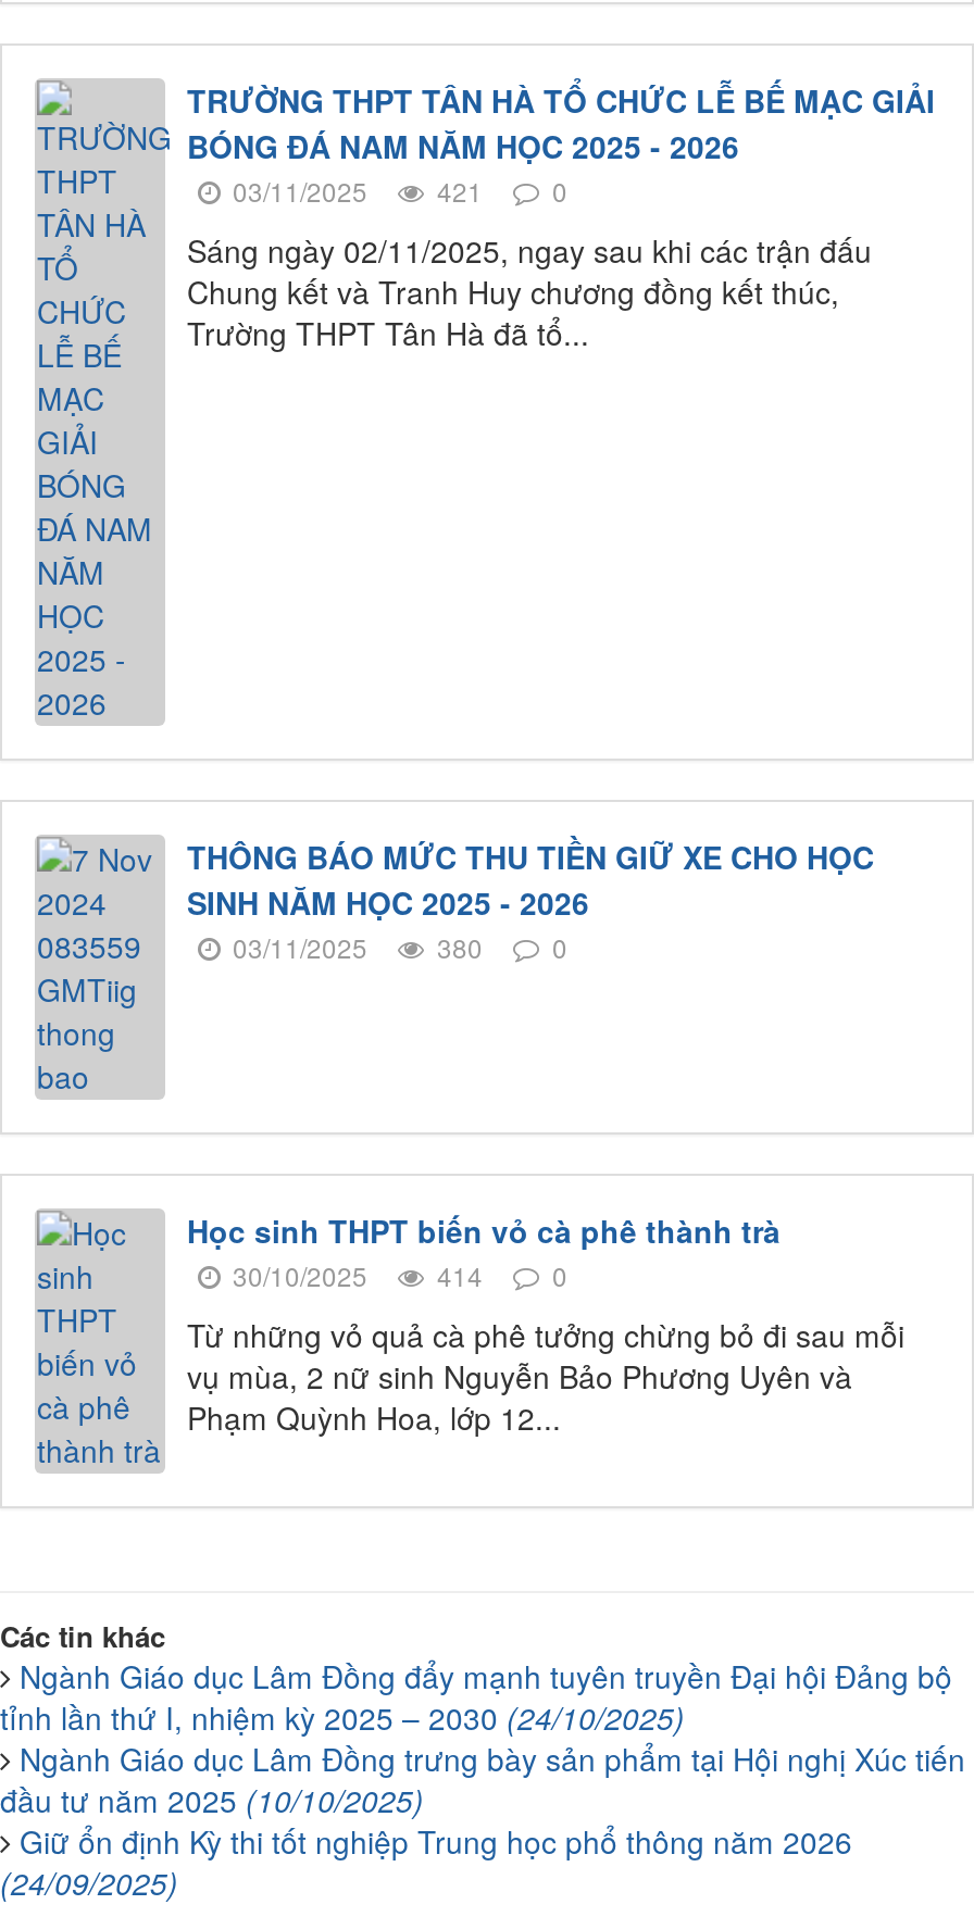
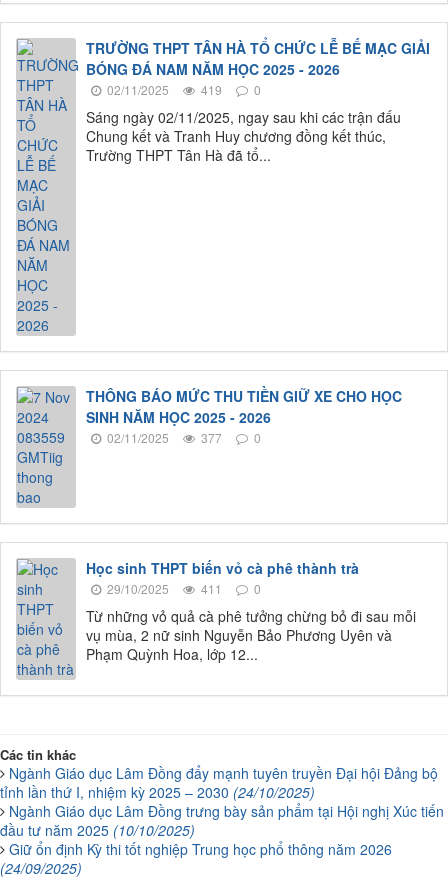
[226,172,367,209] 03/11/2025 -> [104,81,169,98] 02/11/2025
[430,172,483,209] 421 -> [198,81,222,98] 419
[226,928,367,965] 03/11/2025 -> [104,429,169,446] 02/11/2025
[430,928,483,965] 380 -> [198,429,222,446] 377
[226,1256,367,1293] 30/10/2025 -> [104,580,169,597] 29/10/2025
[430,1256,483,1293] 414 -> [198,580,222,597] 411

